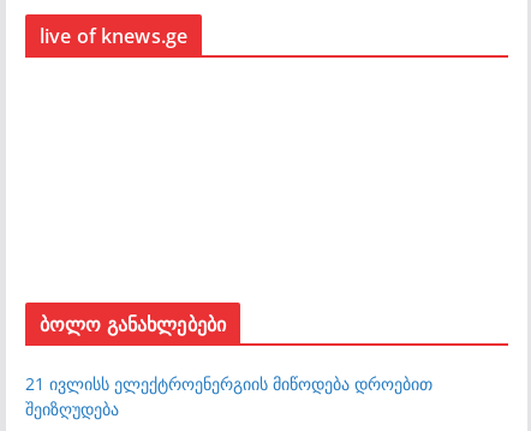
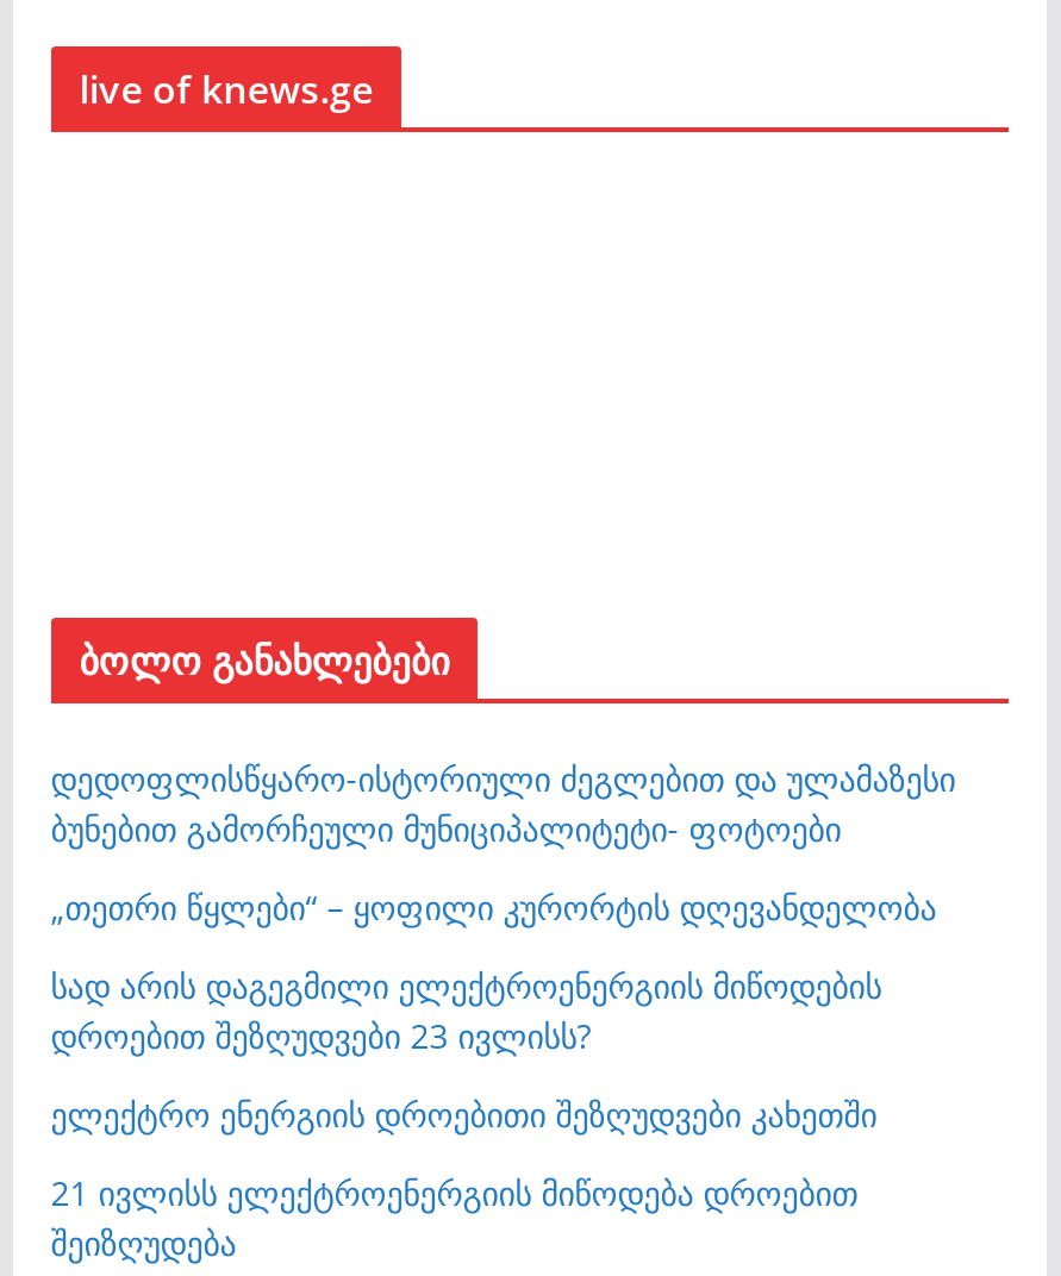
none -> [50,754,955,1135] დედოფლისწყარო-ისტორიული ძეგლებით და ულამაზესი | ბუნებით გამორჩეული მუნიციპალიტეტი- ფოტოები | „თეთრი წყლები“ – ყოფილი კურორტის დღევანდელობა | სად არის დაგეგმილი ელექტროენერგიის მიწოდების | დროებით შეზღუდვები 23 ივლისს? | ელექტრო ენერგიის დროებითი შეზღუდვები კახეთში

